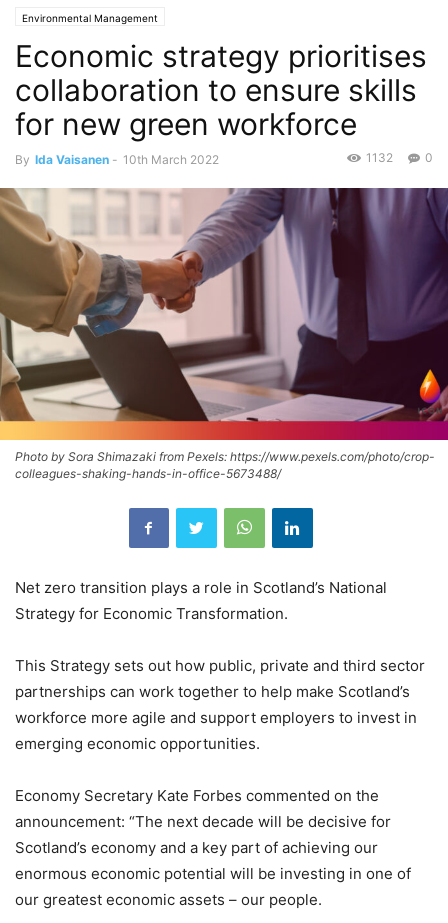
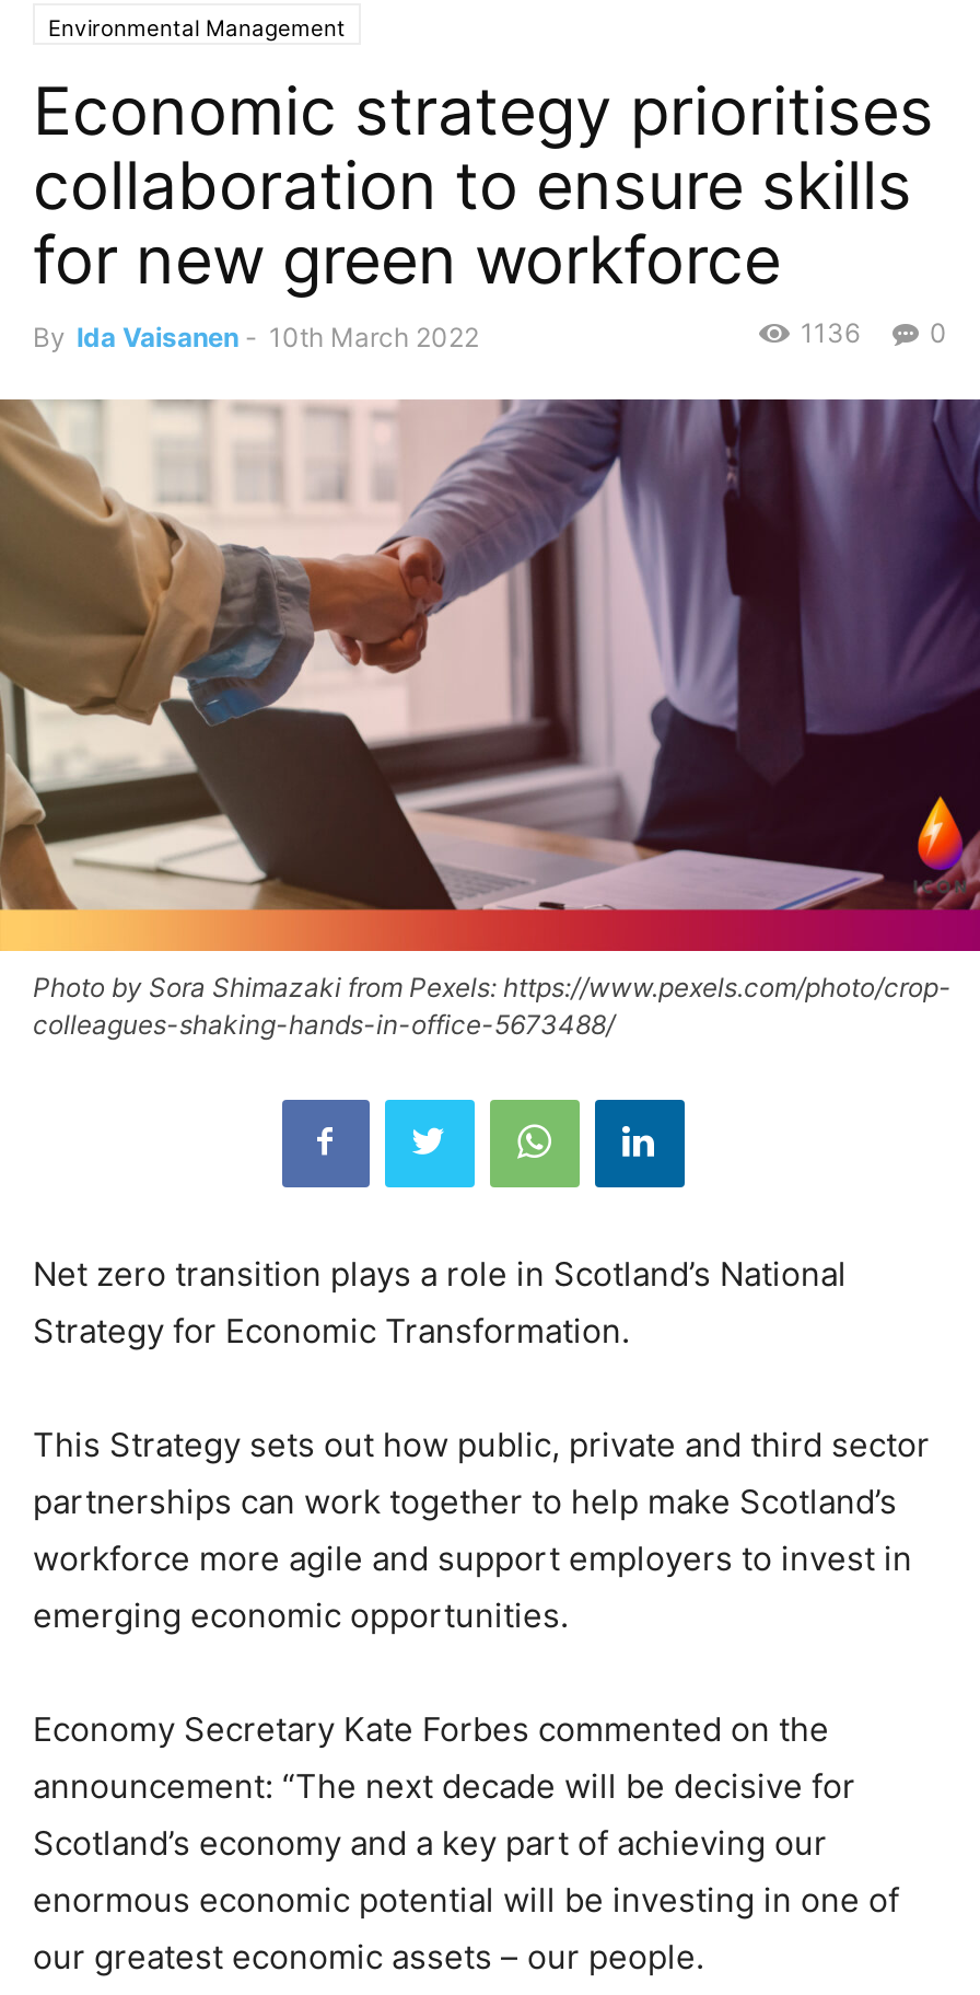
[366,150,393,165] 1132 -> [801,316,860,349] 1136

